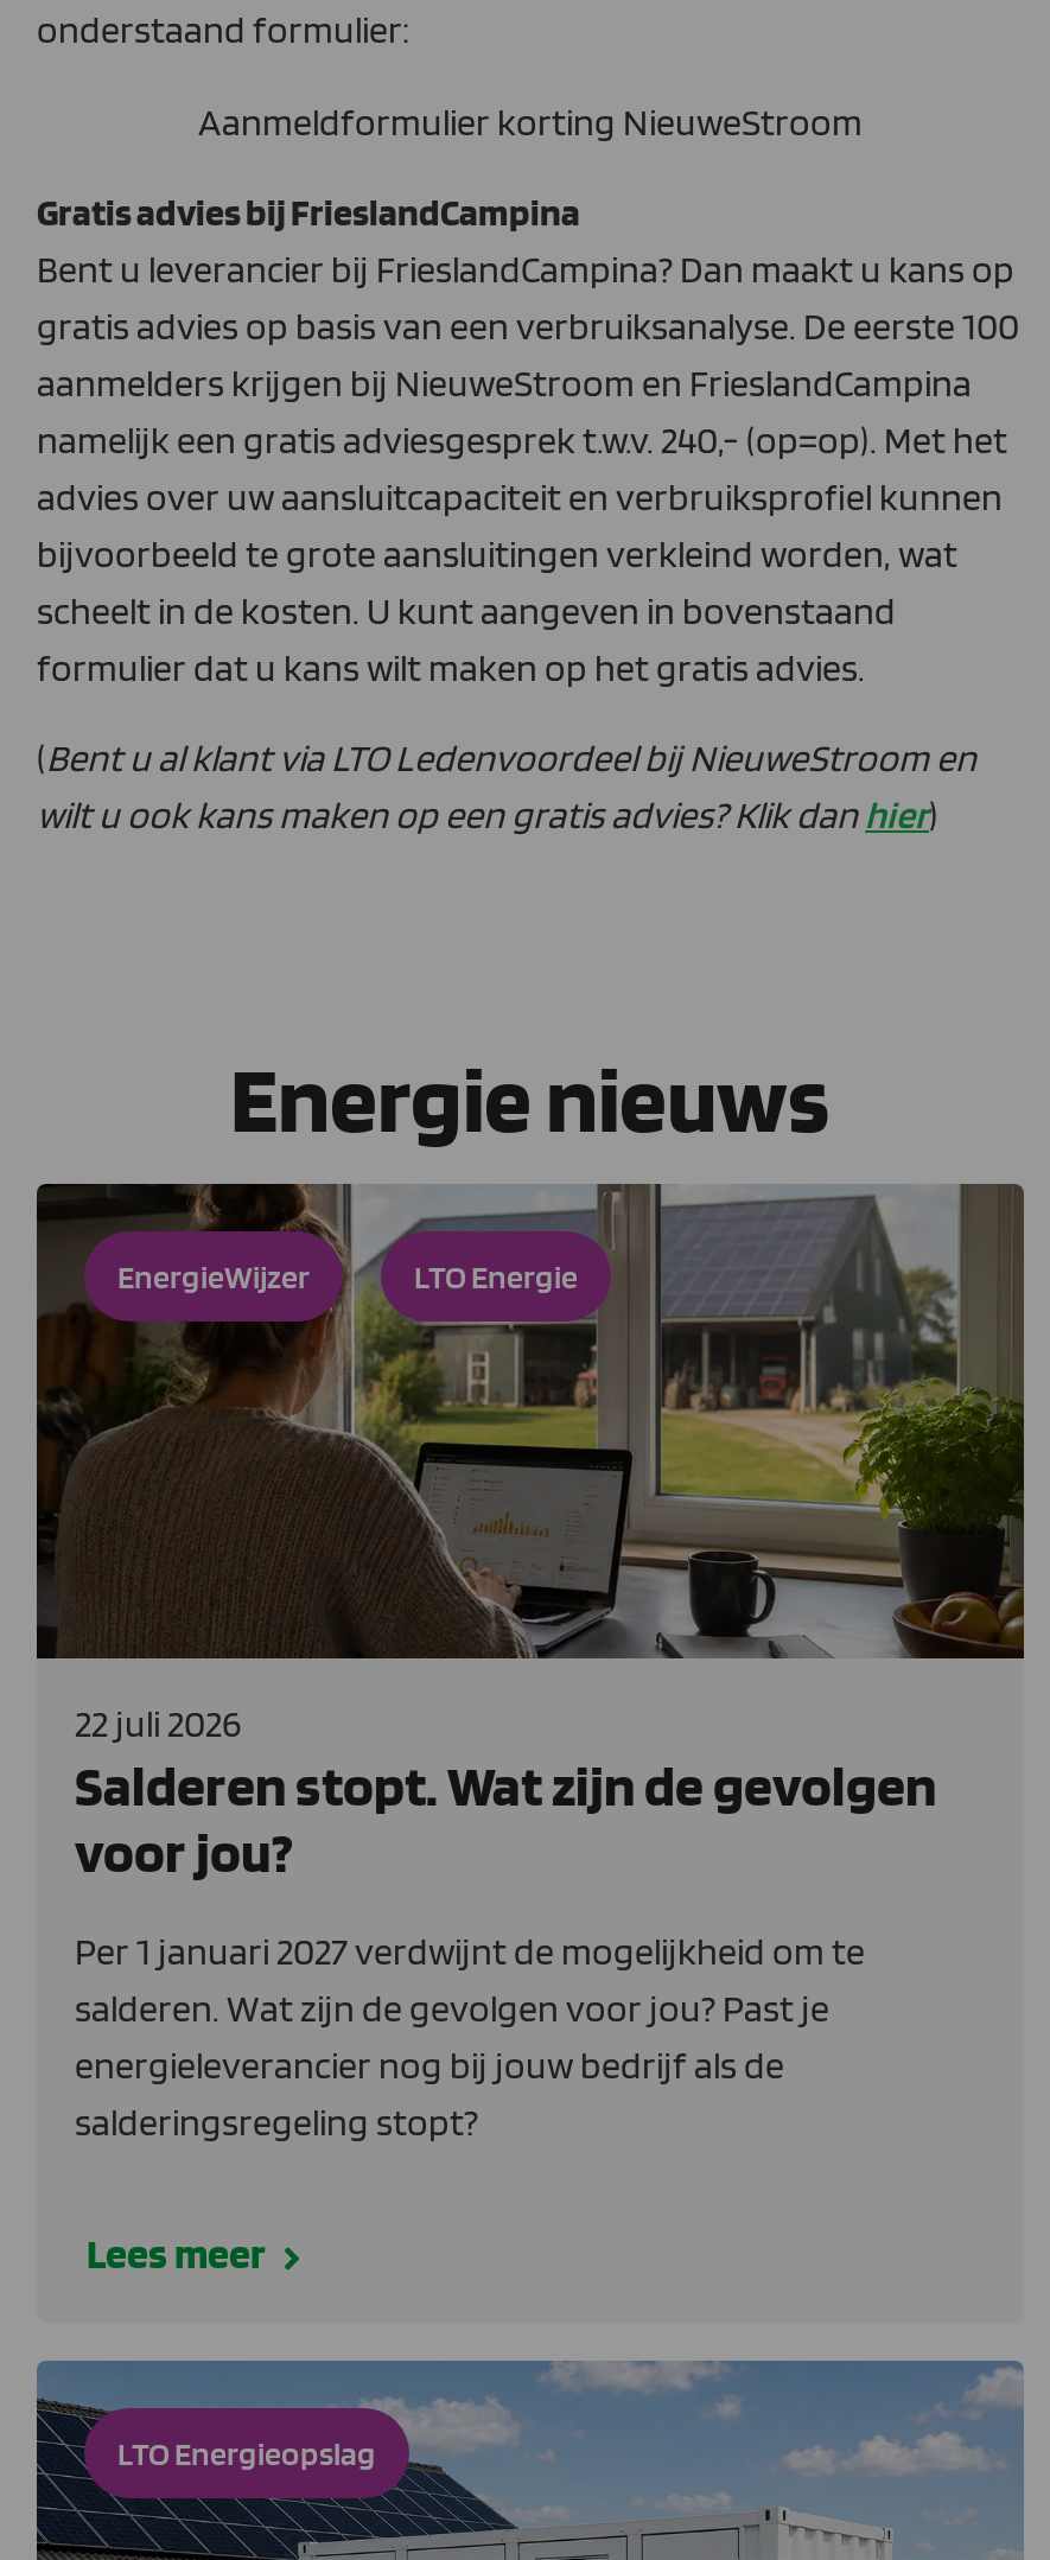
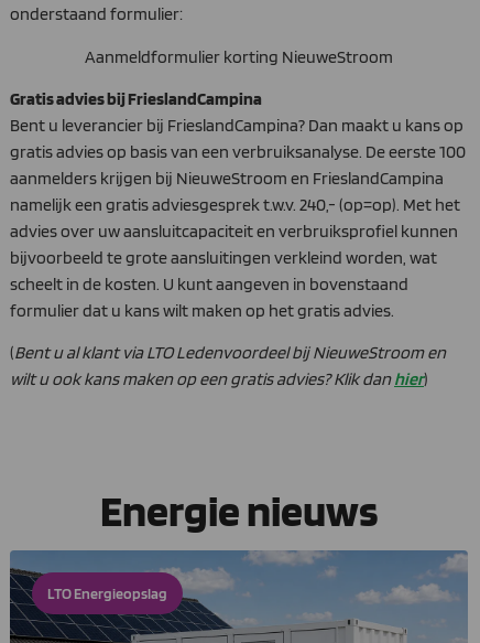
[34,1182,1026,1661] [image] | EnergieWijzer | LTO Energie -> none
[75,1700,936,2277] 22 juli 2026 | Salderen stopt. Wat zijn de gevolgen | voor jou? | Per 1 januari 2027 verdwijnt de mogelijkheid om te | salderen. Wat zijn de gevolgen voor jou? Past je | energieleverancier nog bij jouw bedrijf als de | salderingsregeling stopt? | Lees meer -> none

